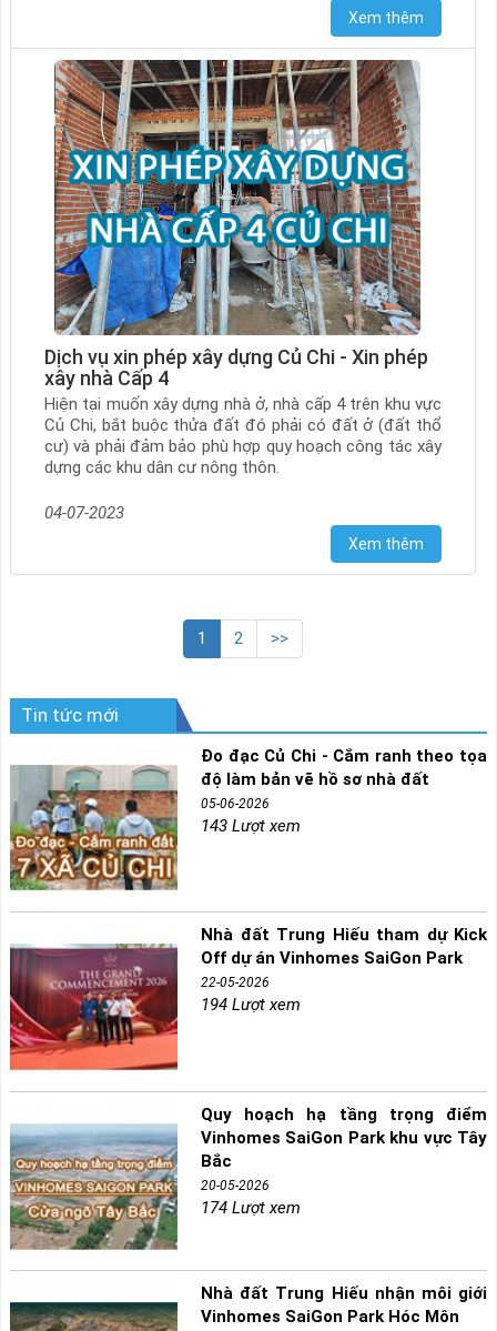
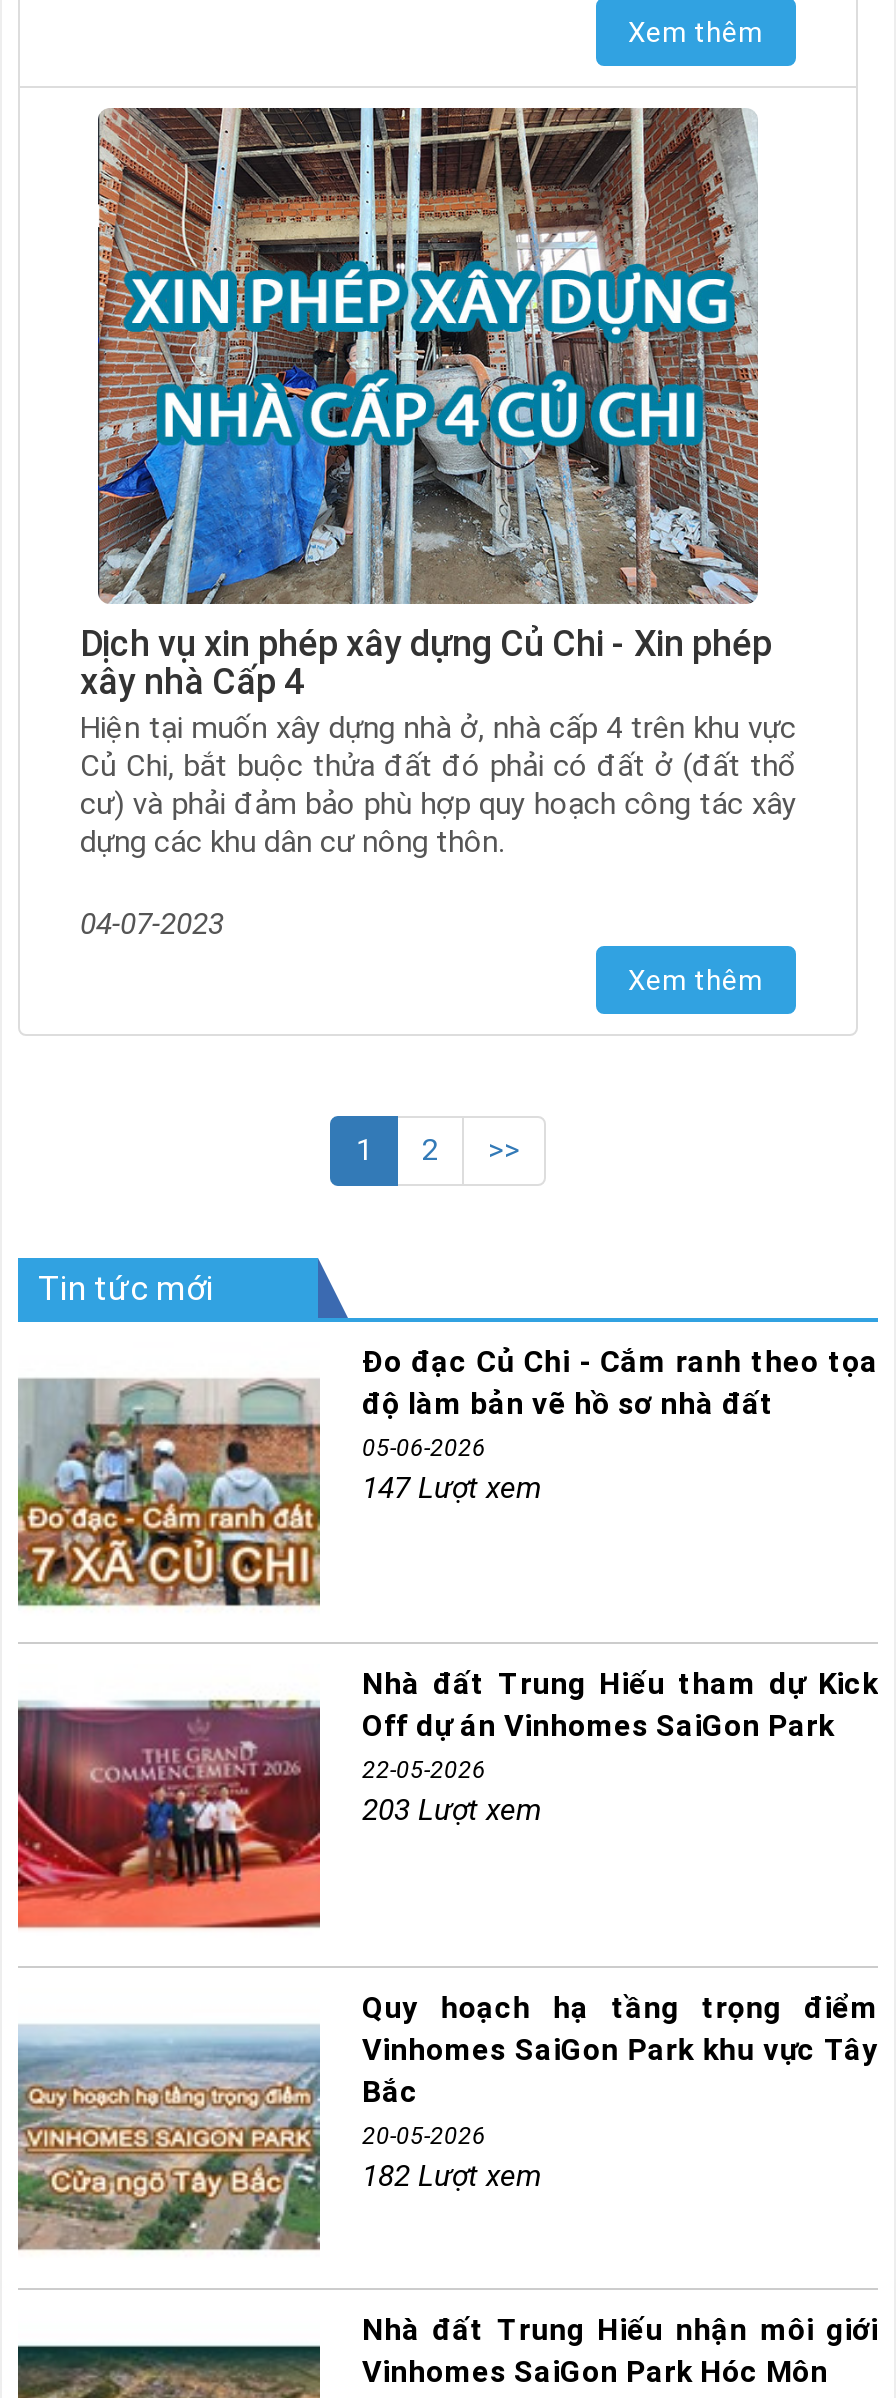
[201,815,301,835] 143 Lượt xem -> [362,1469,542,1505] 147 Lượt xem
[201,995,301,1015] 194 Lượt xem -> [362,1792,542,1828] 203 Lượt xem
[201,1197,301,1217] 174 Lượt xem -> [362,2157,542,2193] 182 Lượt xem

